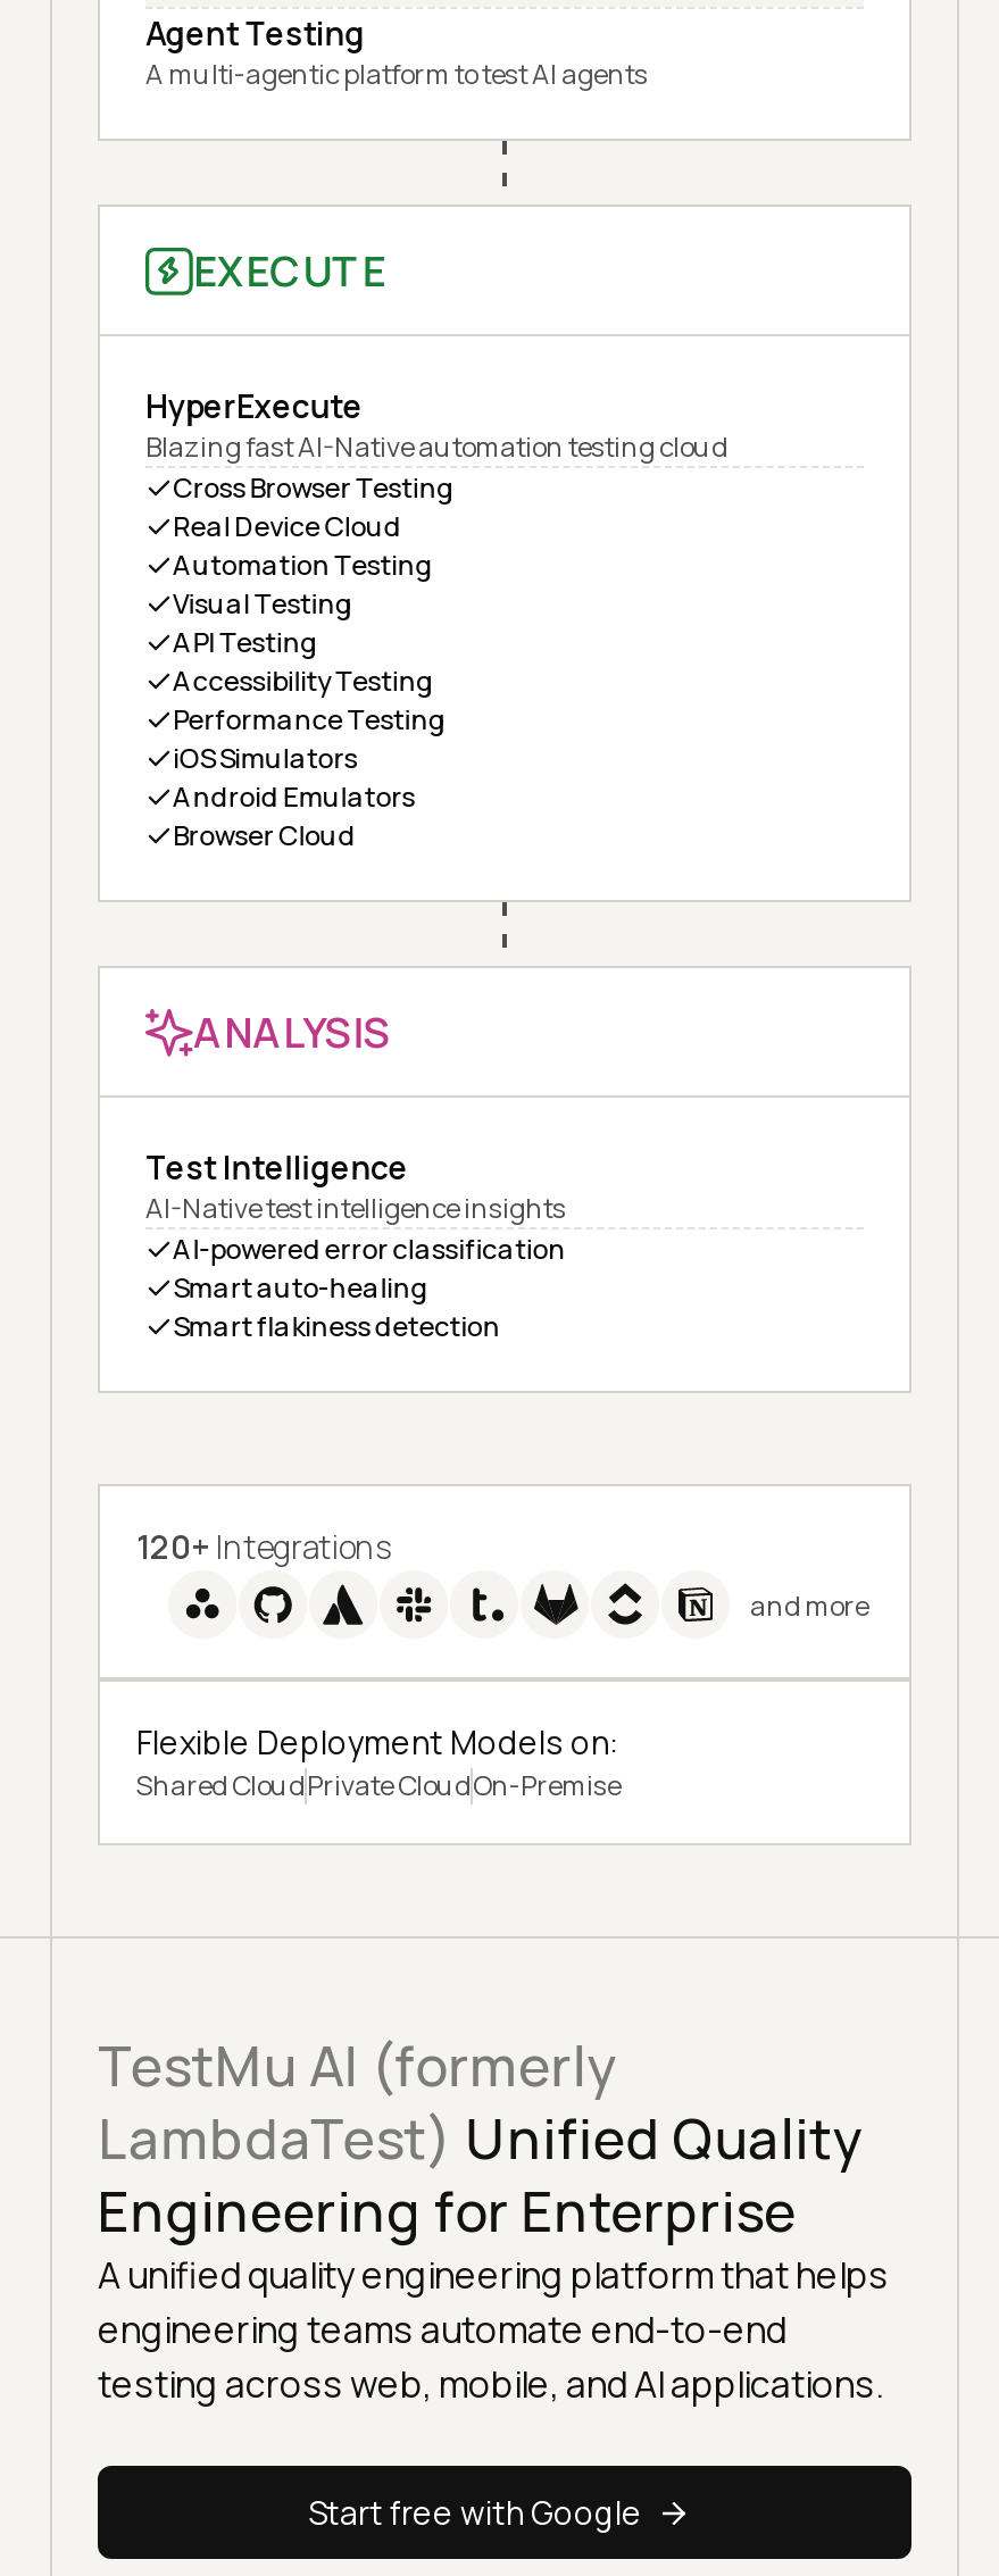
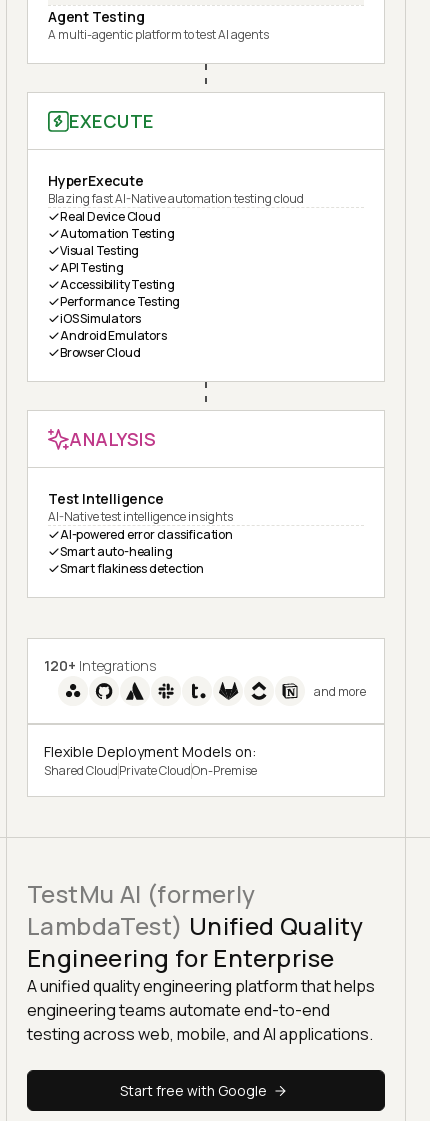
[173,469,454,507] Cross Browser Testing -> none

